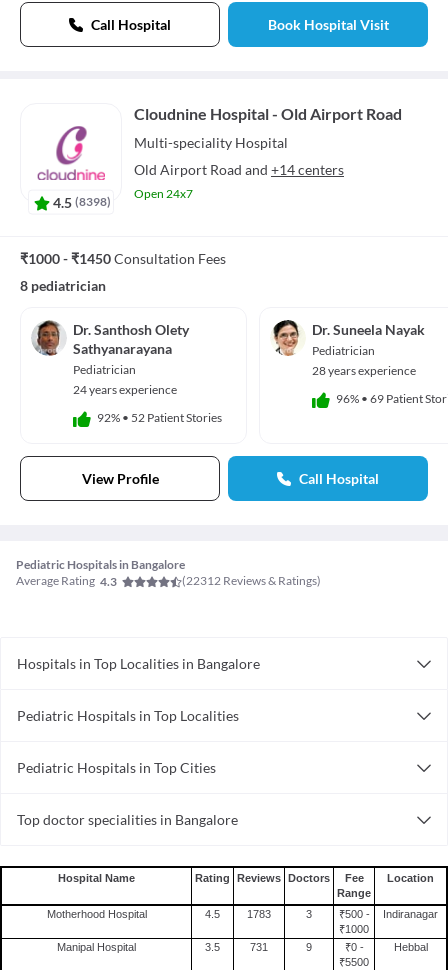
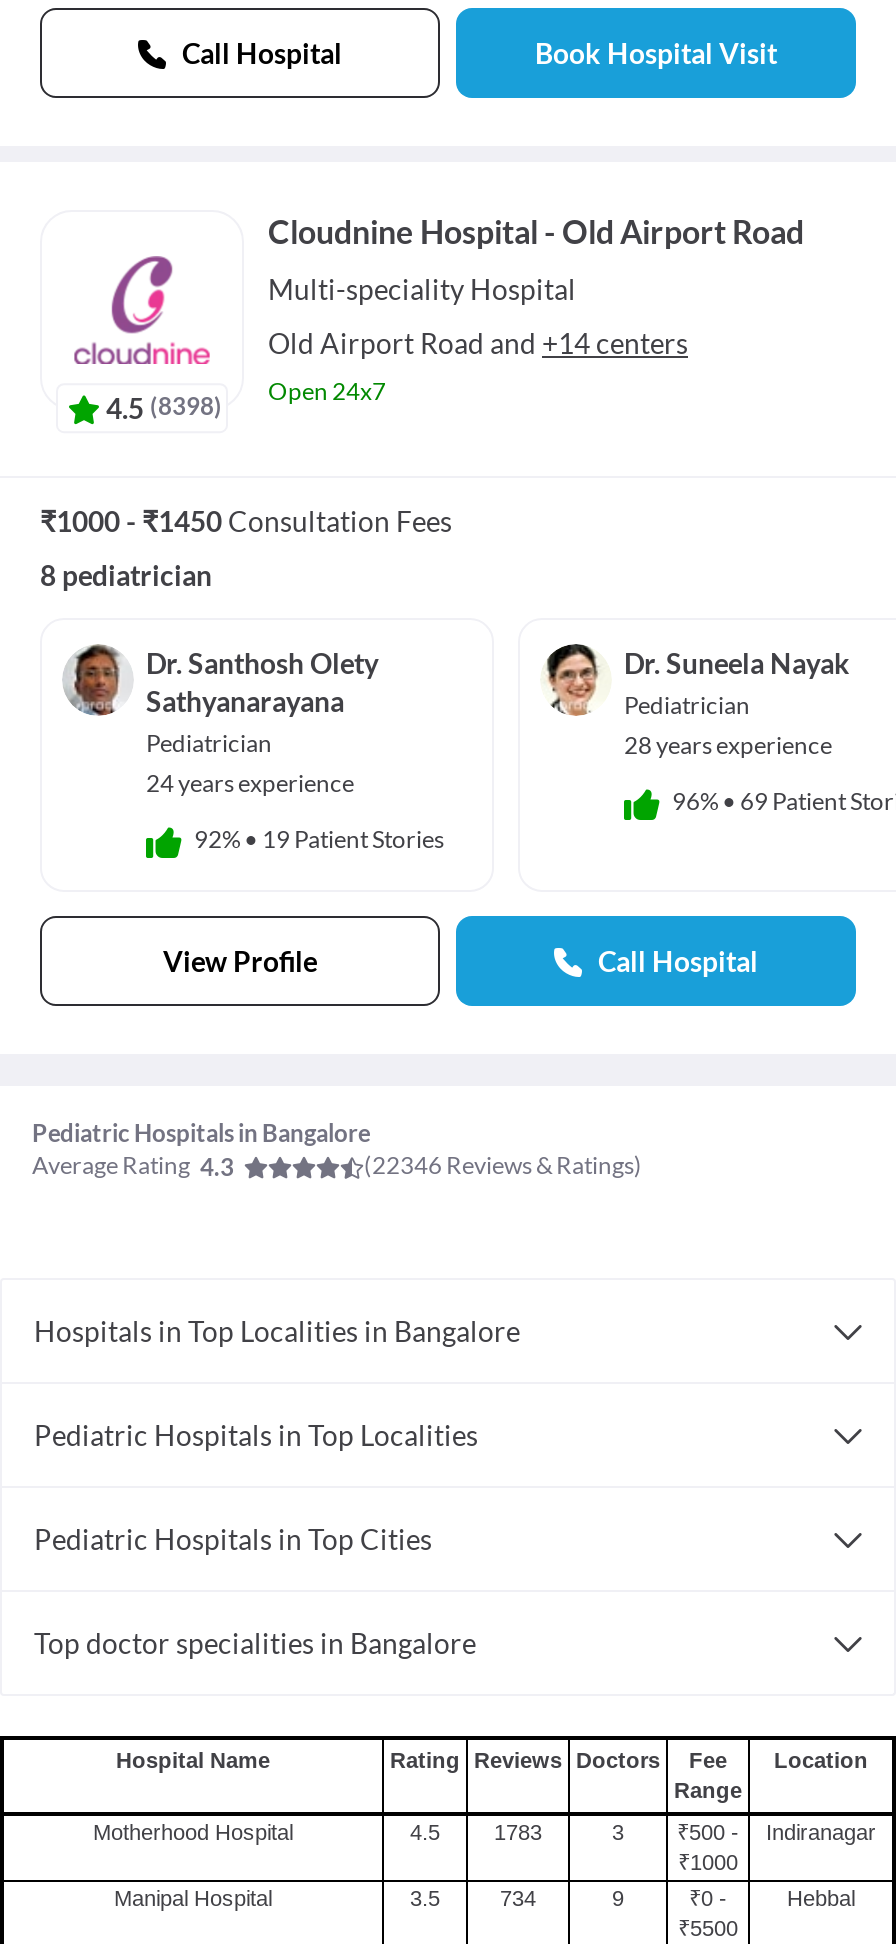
[97,410,222,425] 92% • 52 Patient Stories -> [194,824,444,854] 92% • 19 Patient Stories
[182,573,321,588] (22312 Reviews & Ratings) -> [364,1149,642,1179] (22346 Reviews & Ratings)
[250,941,268,953] 731 -> [500,1885,536,1909] 734

